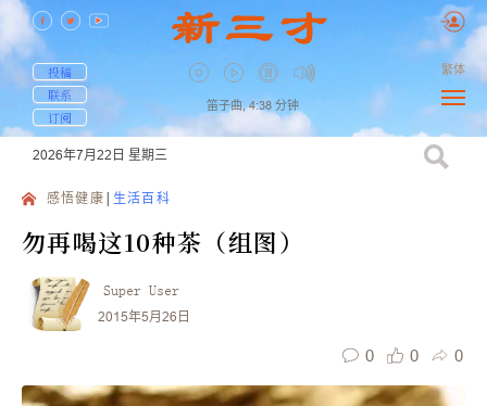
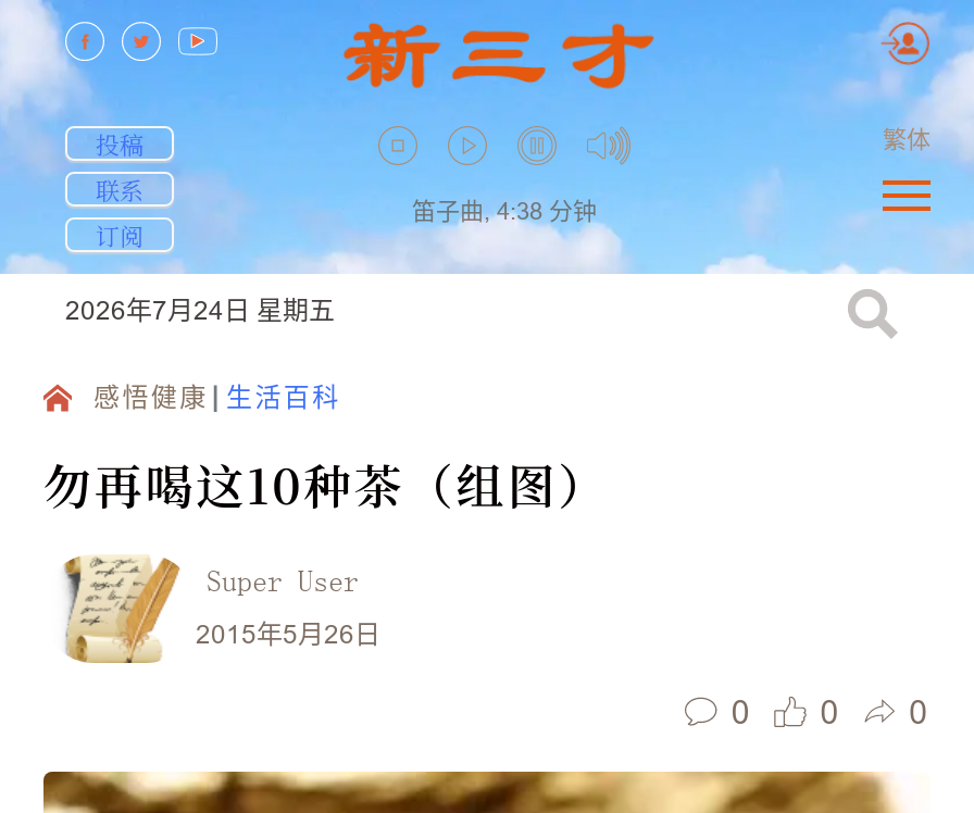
[33,147,167,164] 2026年7月22日 星期三 -> [65,293,335,328] 2026年7月24日 星期五

